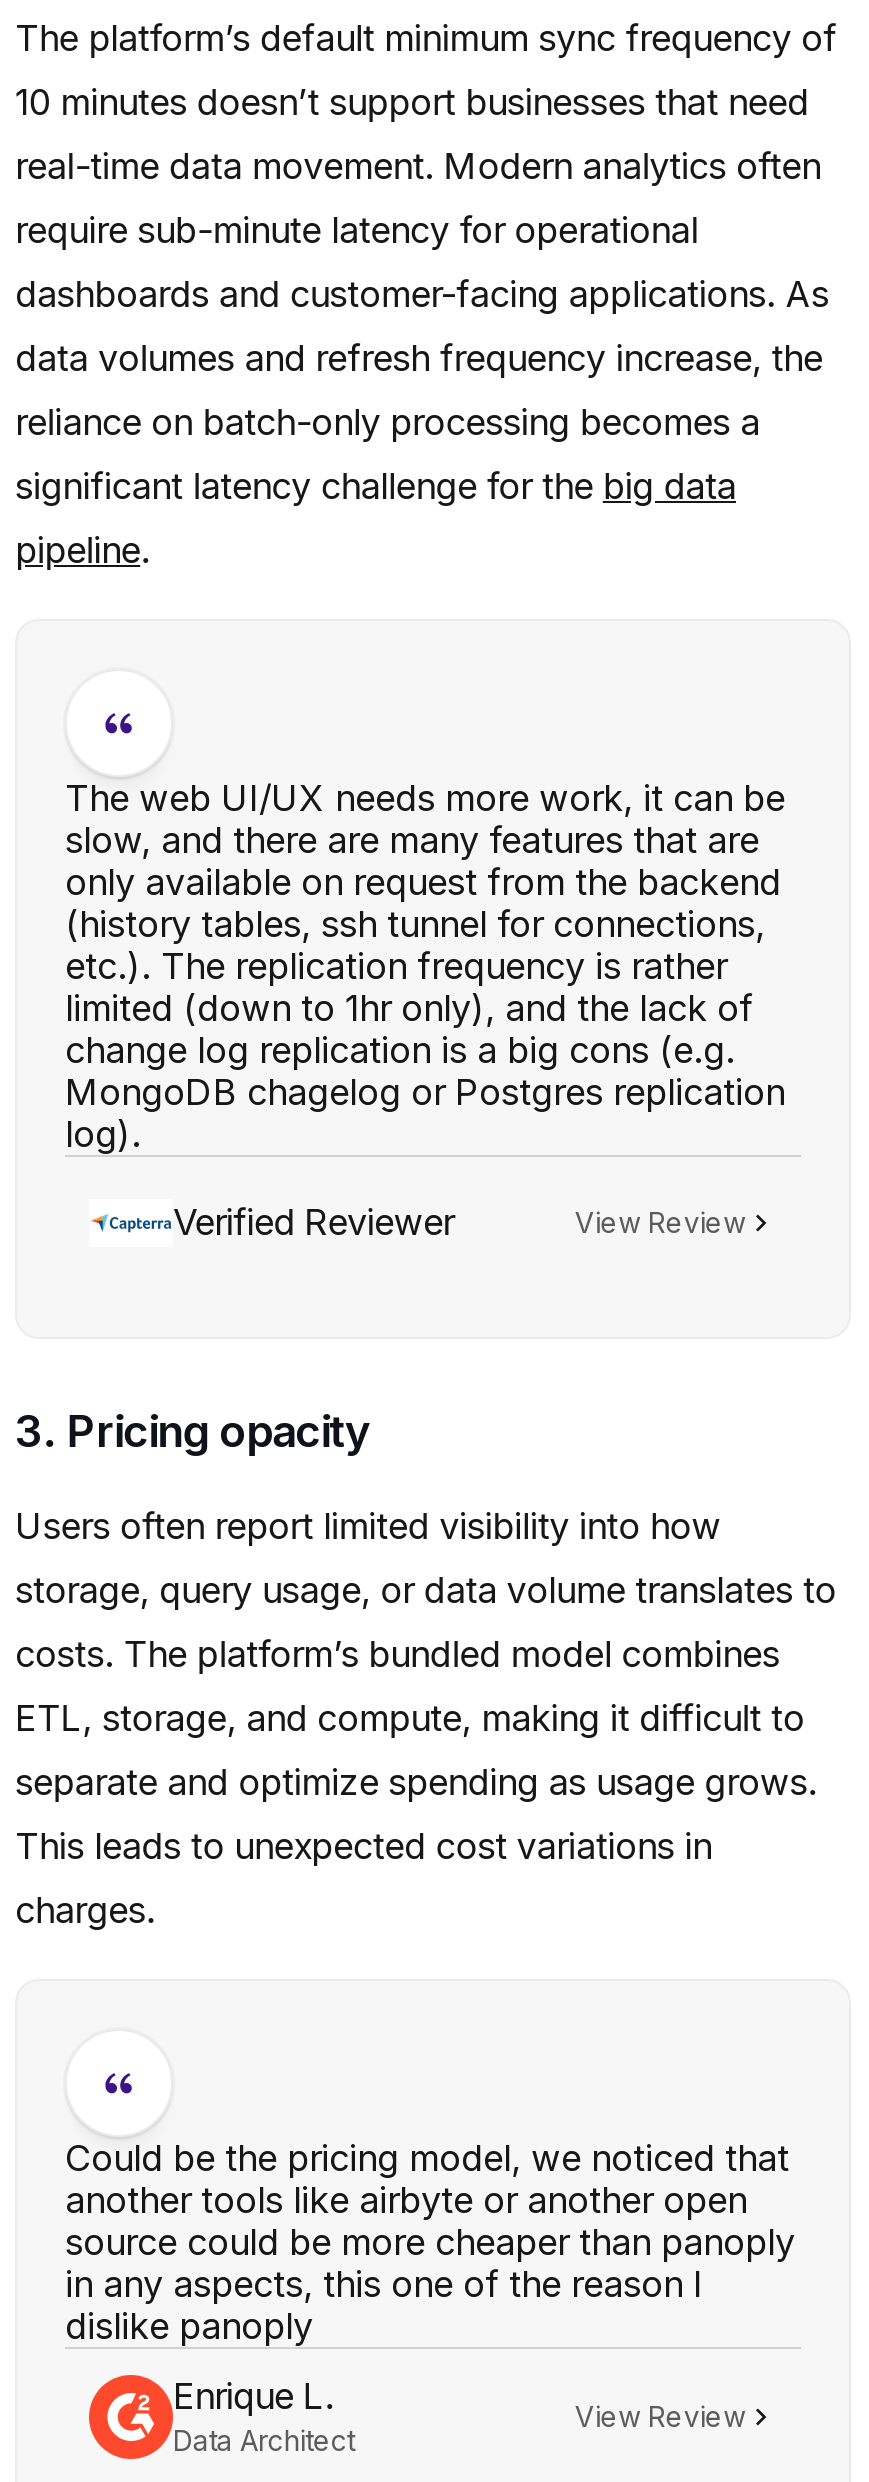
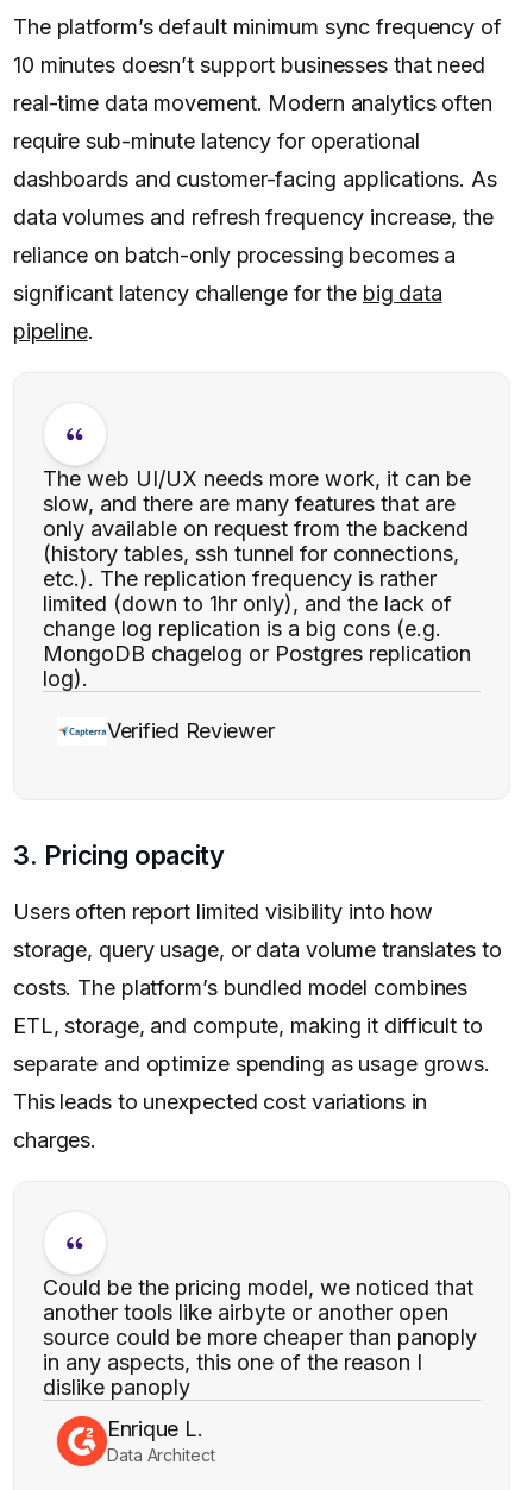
[575,1205,745,1239] View Review -> none
[575,2399,745,2433] View Review -> none

